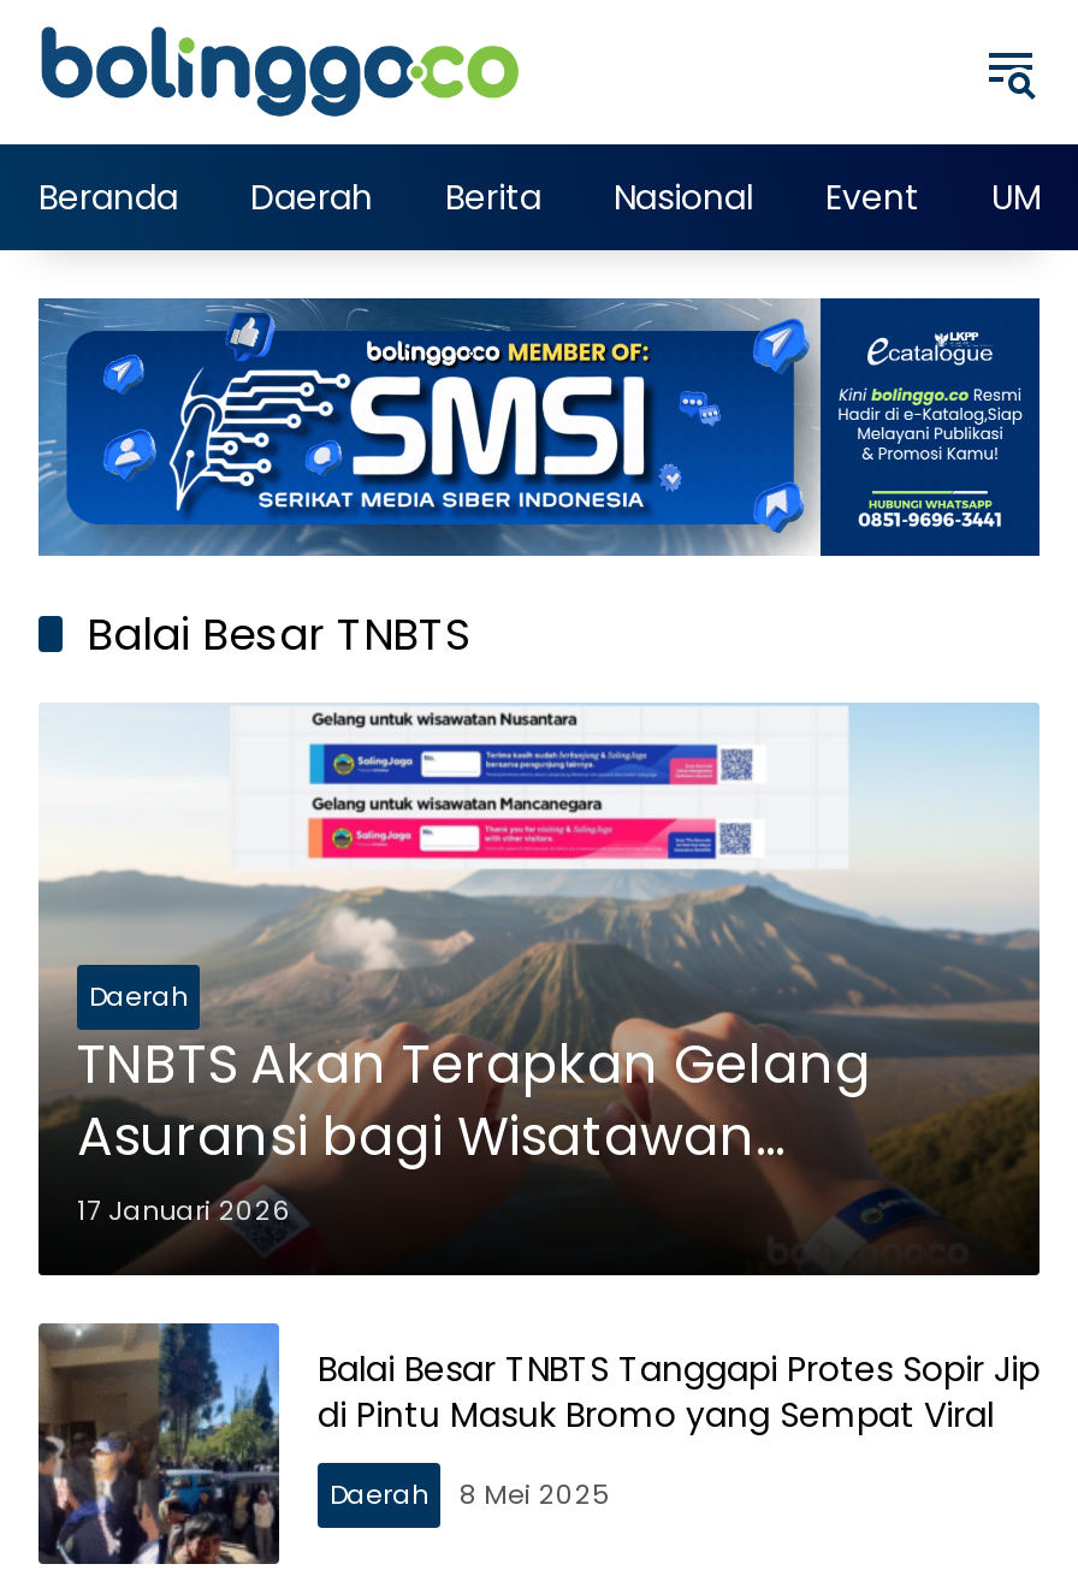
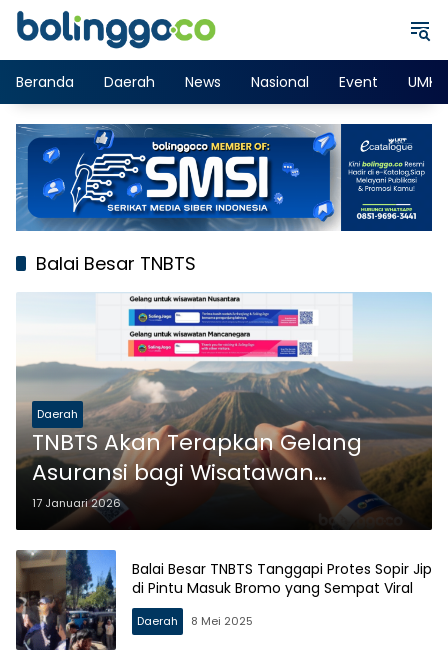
[445,172,541,220] Berita -> [185,71,221,91] News

